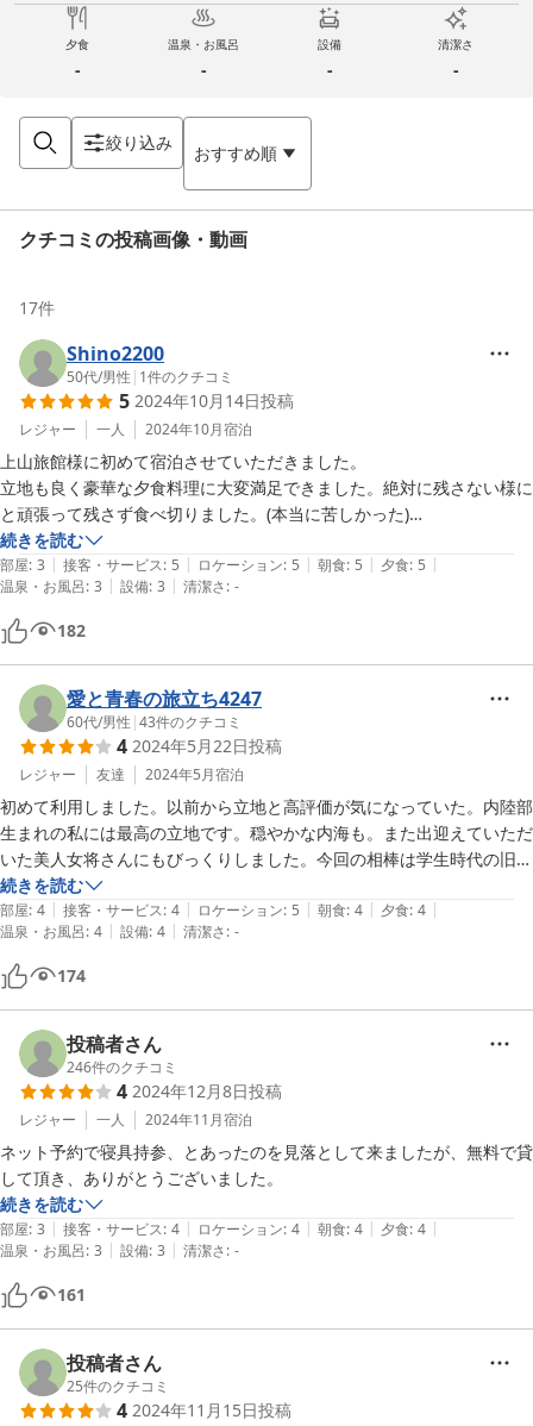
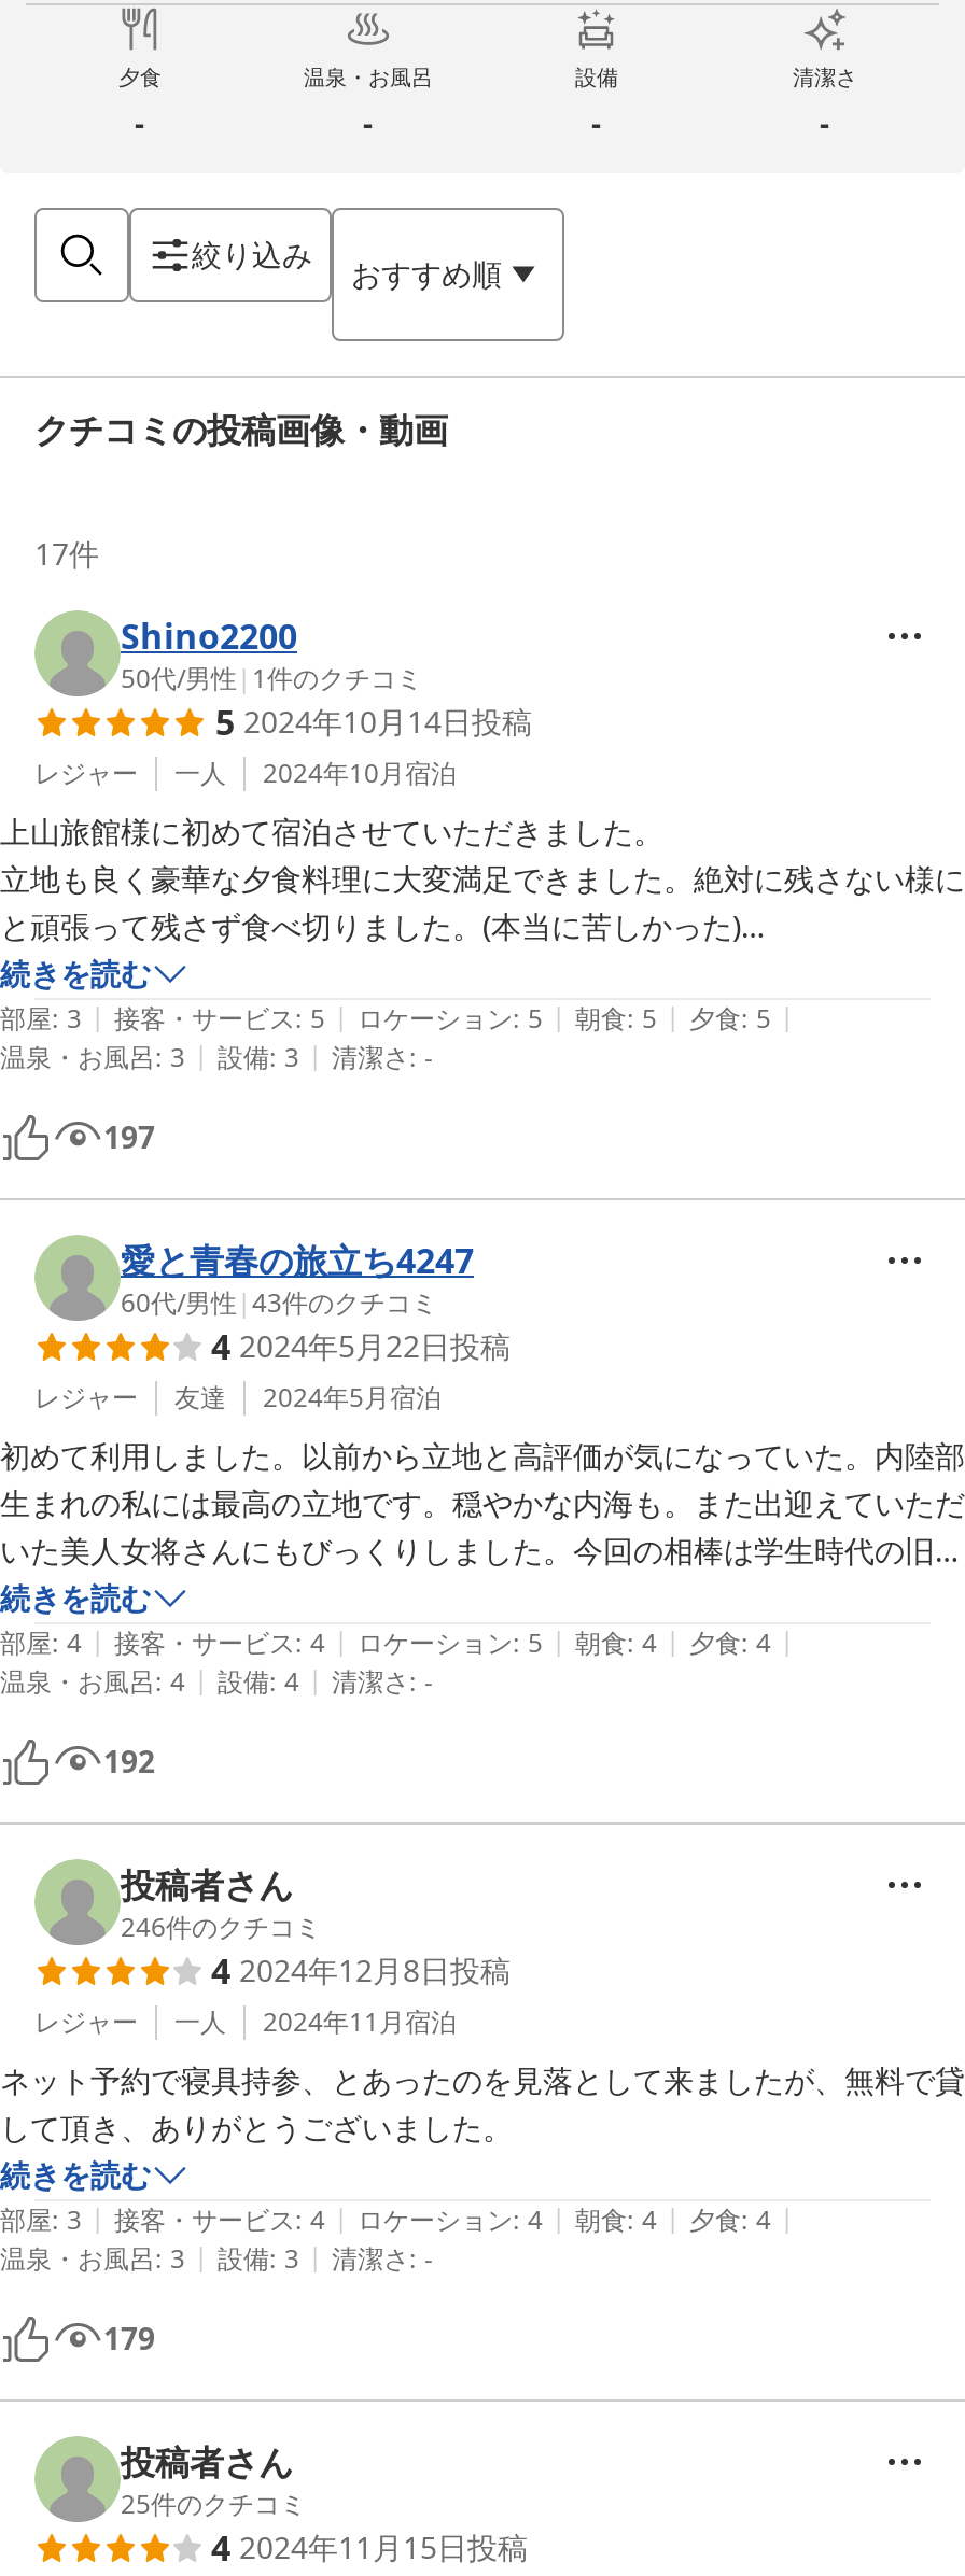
[57,619,86,642] 182 -> [103,1116,155,1157] 197
[57,964,86,987] 174 -> [103,1741,155,1782] 192
[57,1283,86,1306] 161 -> [103,2318,155,2359] 179

